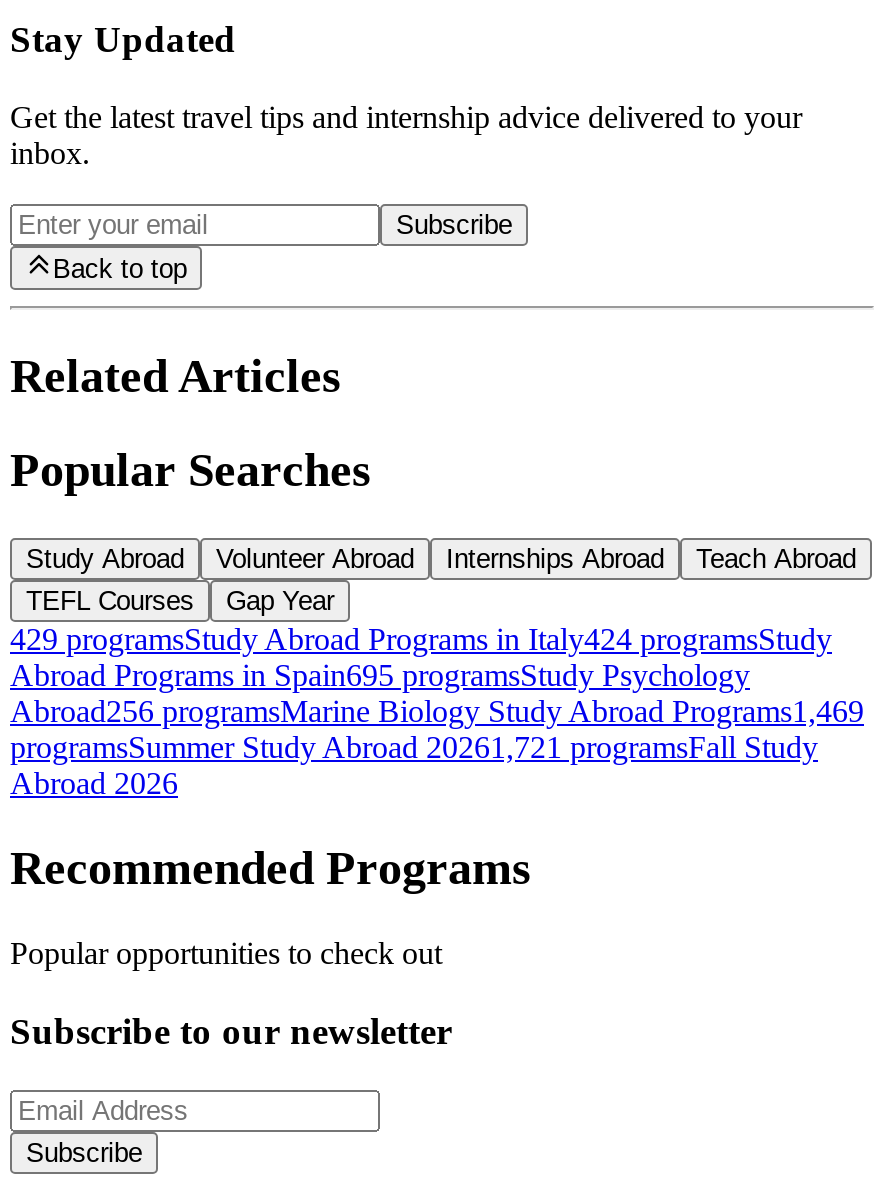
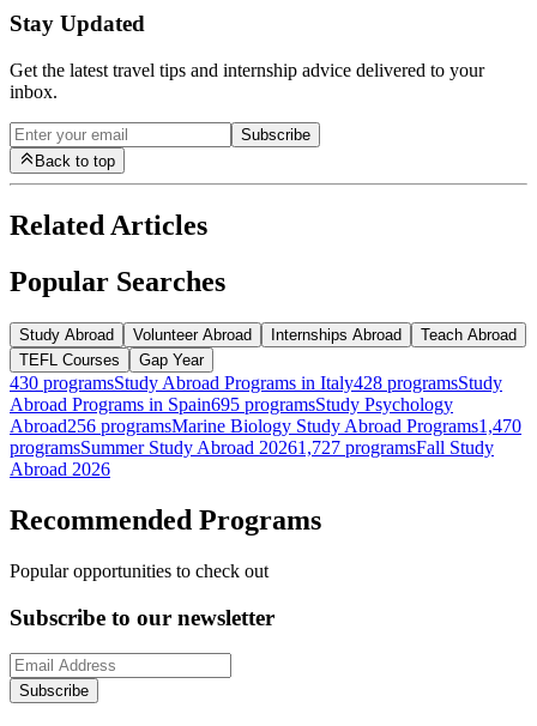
[10,622,832,656] 429programsStudy Abroad Programs in Italy424 programsStudy -> [10,373,502,393] 430programsStudy Abroad Programs in Italy428 programsStudy
[10,694,864,728] Abroad256 programsMarine Biology Study Abroad Programs1,469 -> [10,416,521,436] Abroad256 programsMarine Biology Study Abroad Programs1,470
[10,730,818,764] programsSummer Study Abroad 20261,721 programsFall Study -> [10,437,494,458] programsSummer Study Abroad 20261,727 programsFall Study

